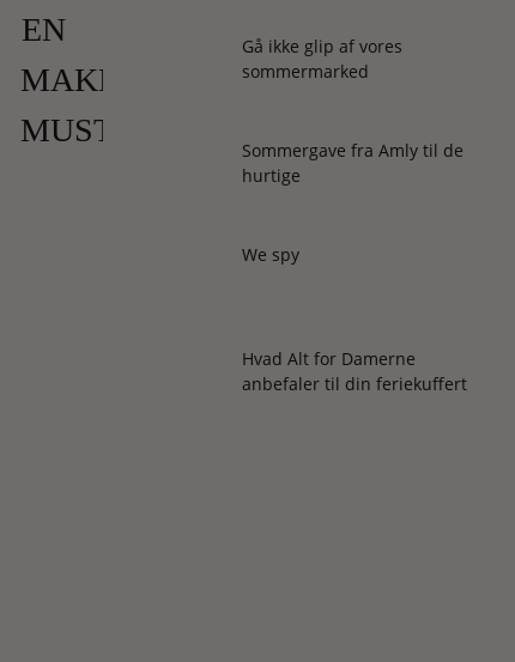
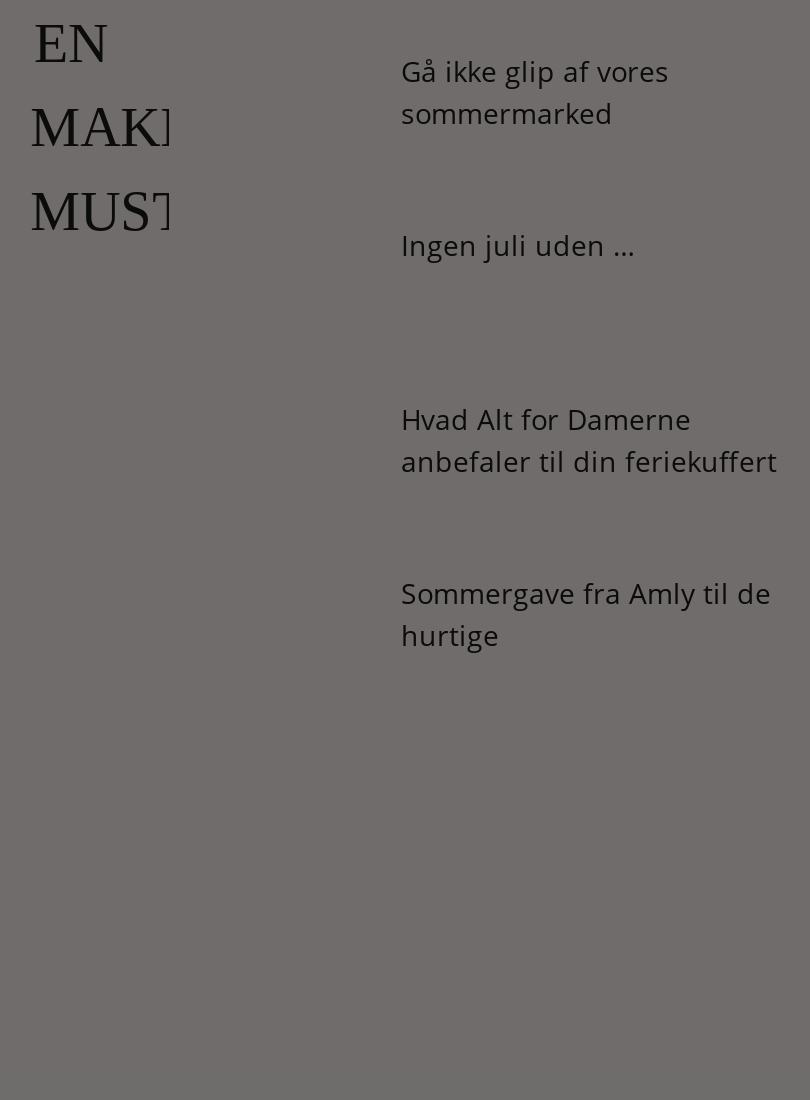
moved [242,139,463,187] -> [401,574,771,654]: Sommergave fra Amly til de | hurtige
none -> [401,226,635,264] Ingen juli uden …
[242,243,299,266] We spy -> none
moved [242,347,467,395] -> [401,400,777,480]: Hvad Alt for Damerne | anbefaler til din feriekuffert

